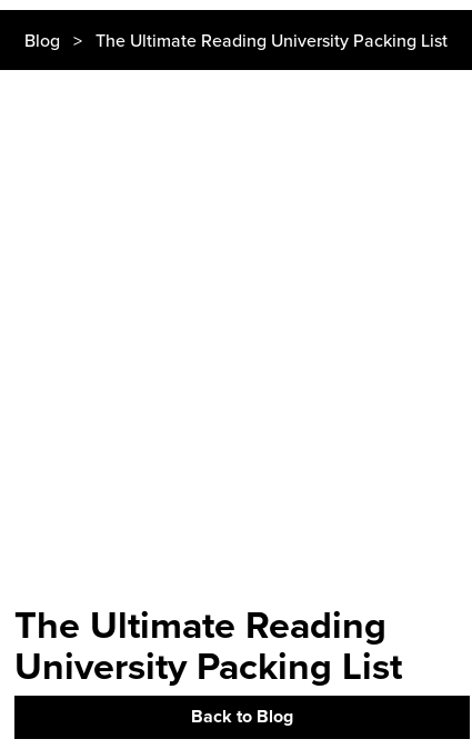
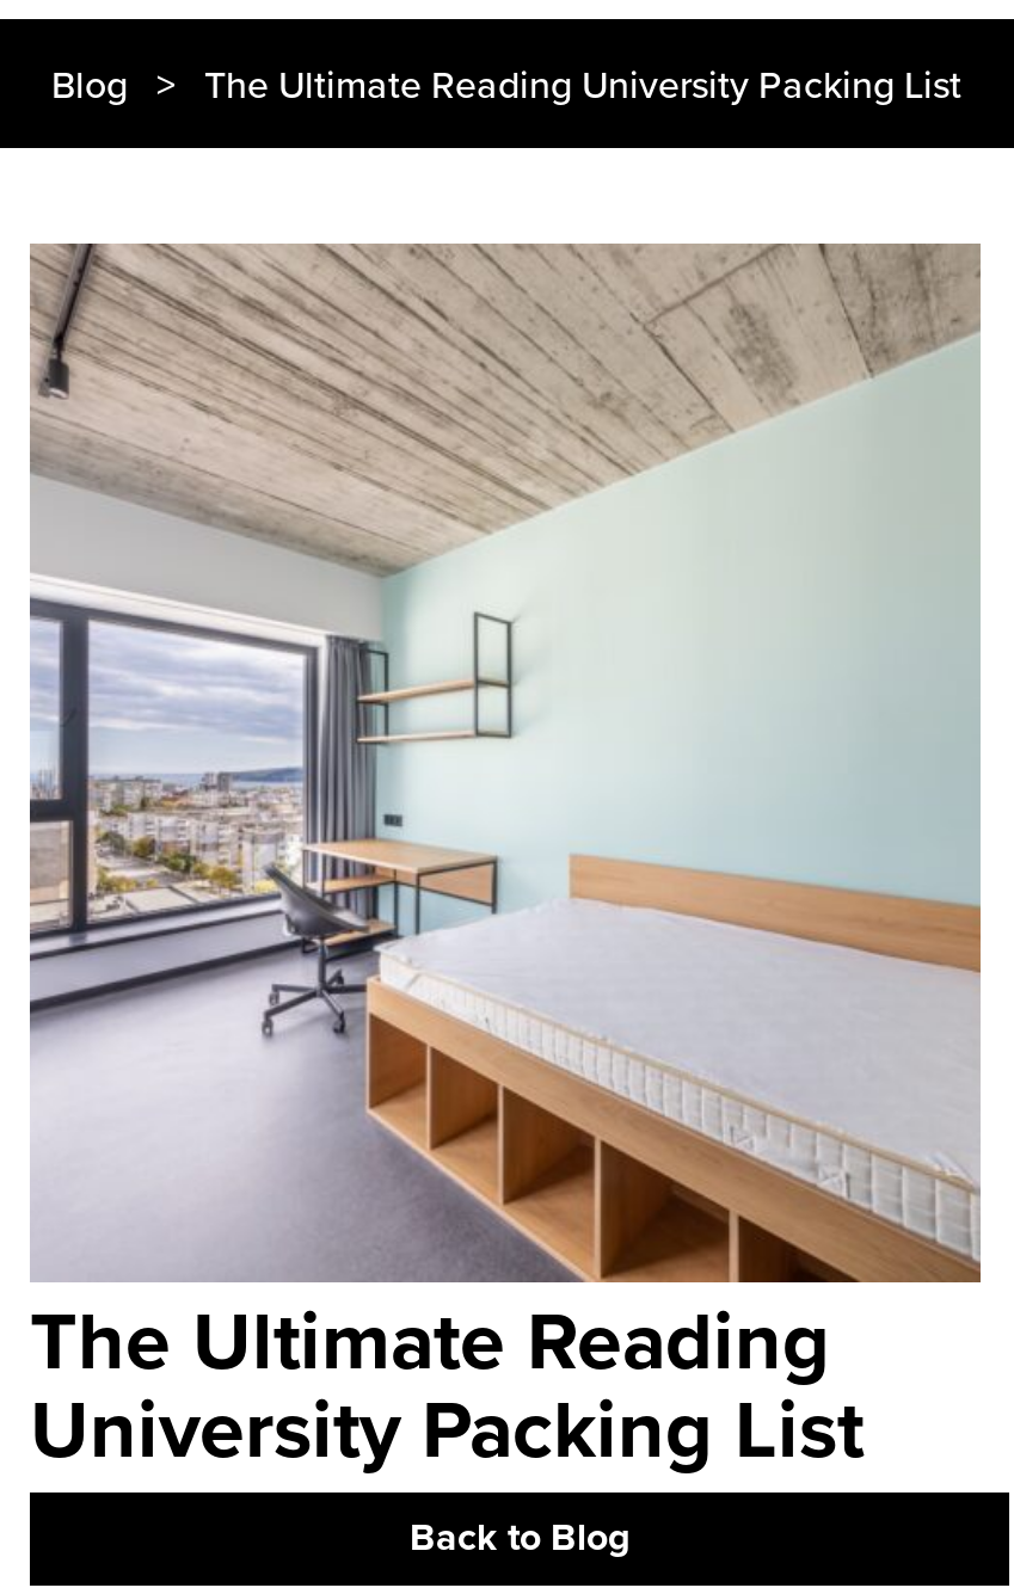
none -> [27,241,983,1285] [image]

